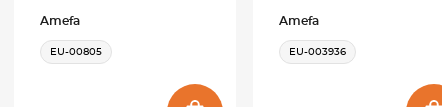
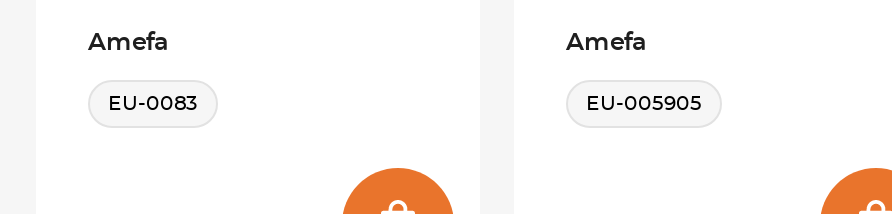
[50,47,102,57] EU-00805 -> [108,94,198,114] EU-0083
[289,47,346,57] EU-003936 -> [586,94,702,114] EU-005905

